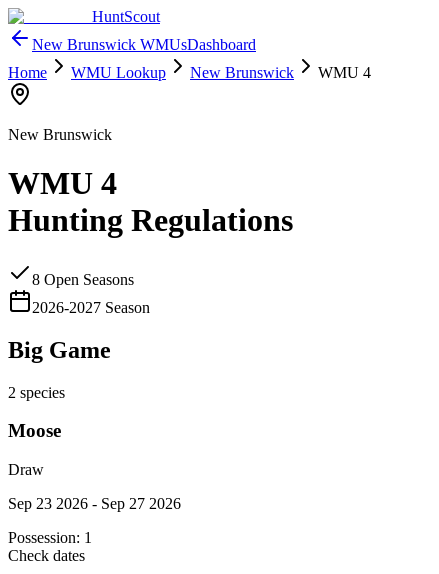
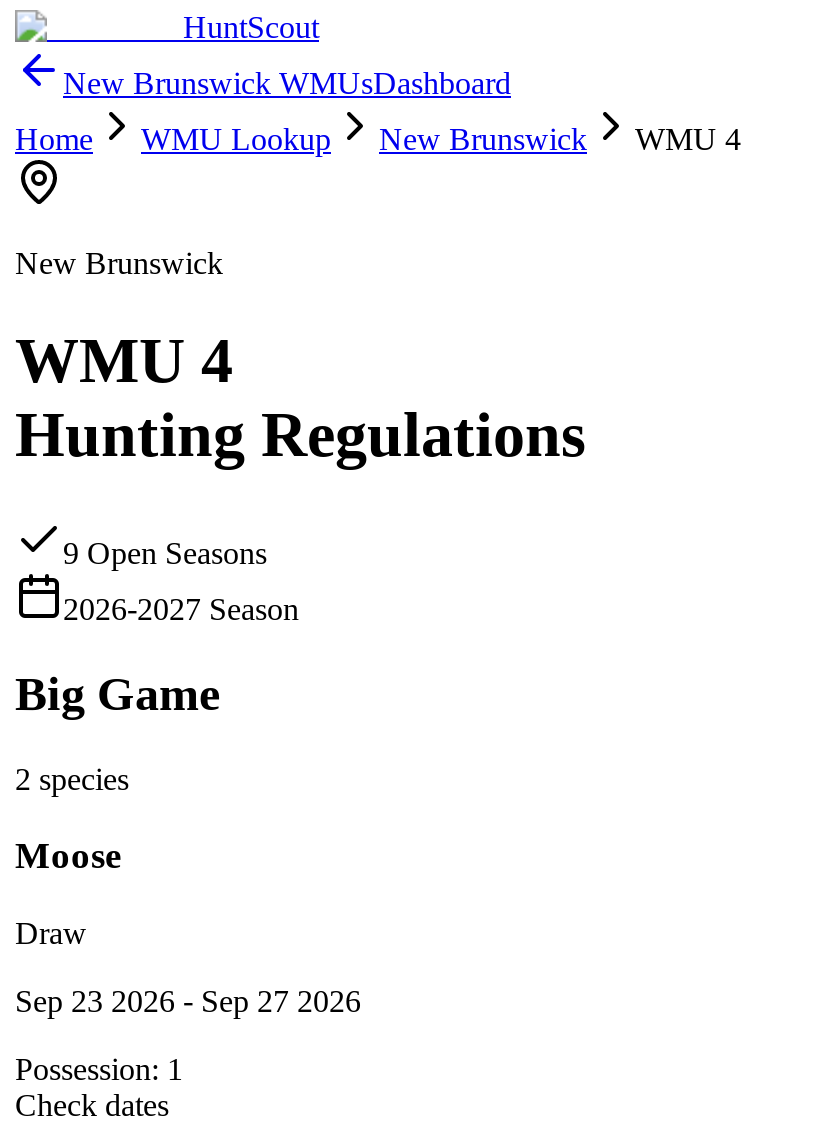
[32,271,134,288] 8 Open Seasons -> [63,536,267,570] 9 Open Seasons

